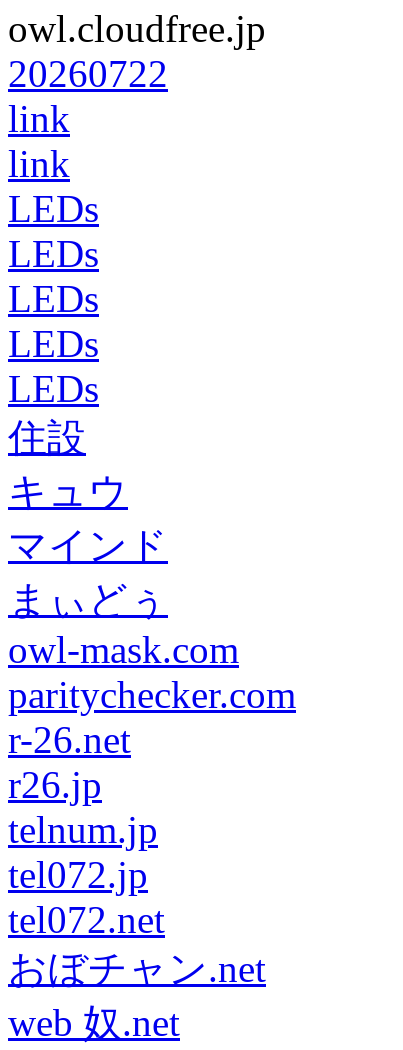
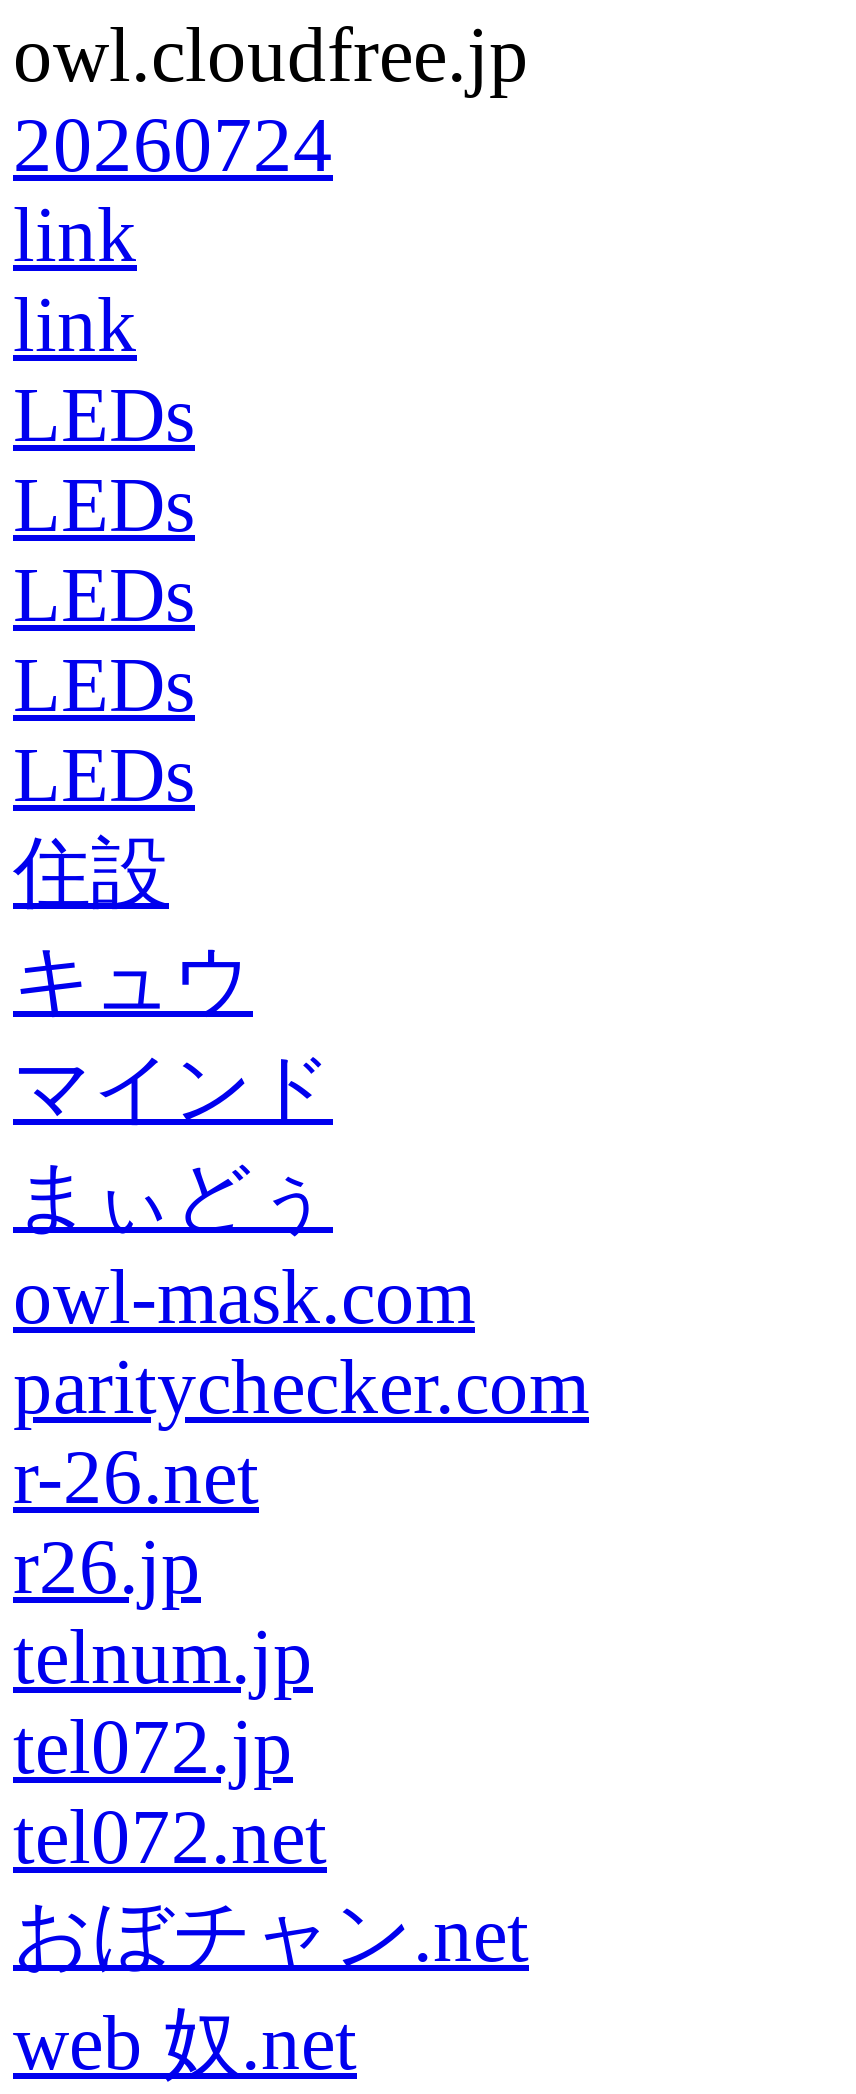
[8,52,168,95] 20260722 -> [13,101,333,187] 20260724

